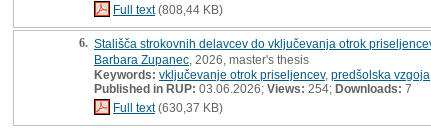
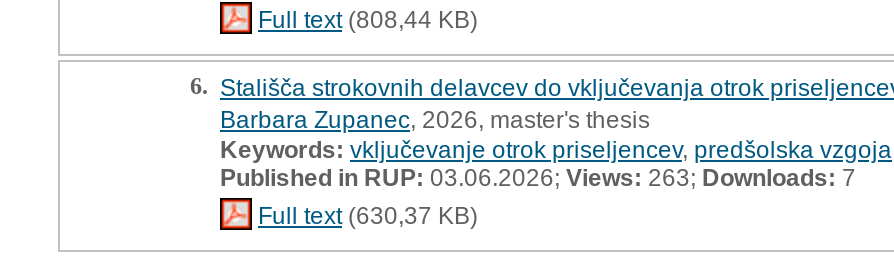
[94,81,412,95] Published in RUP:03.06.2026;Views:254;Downloads:7 -> [220,163,856,191] Published in RUP:03.06.2026;Views:263;Downloads:7

